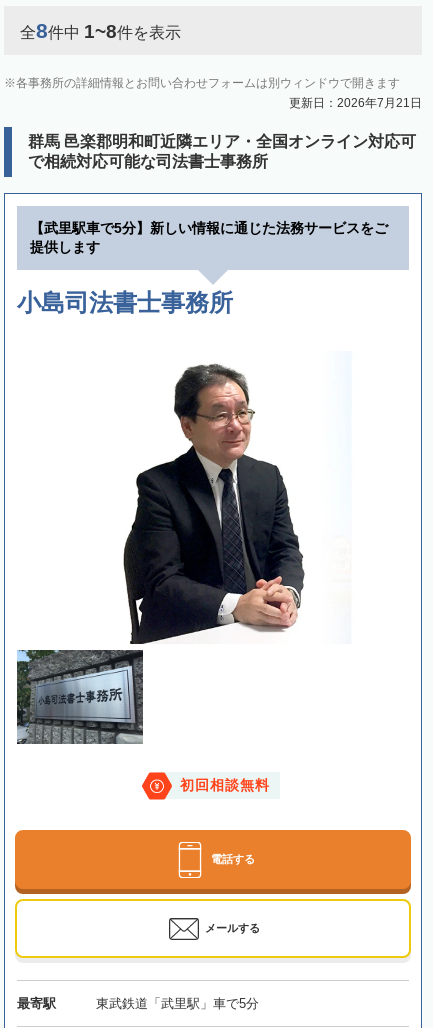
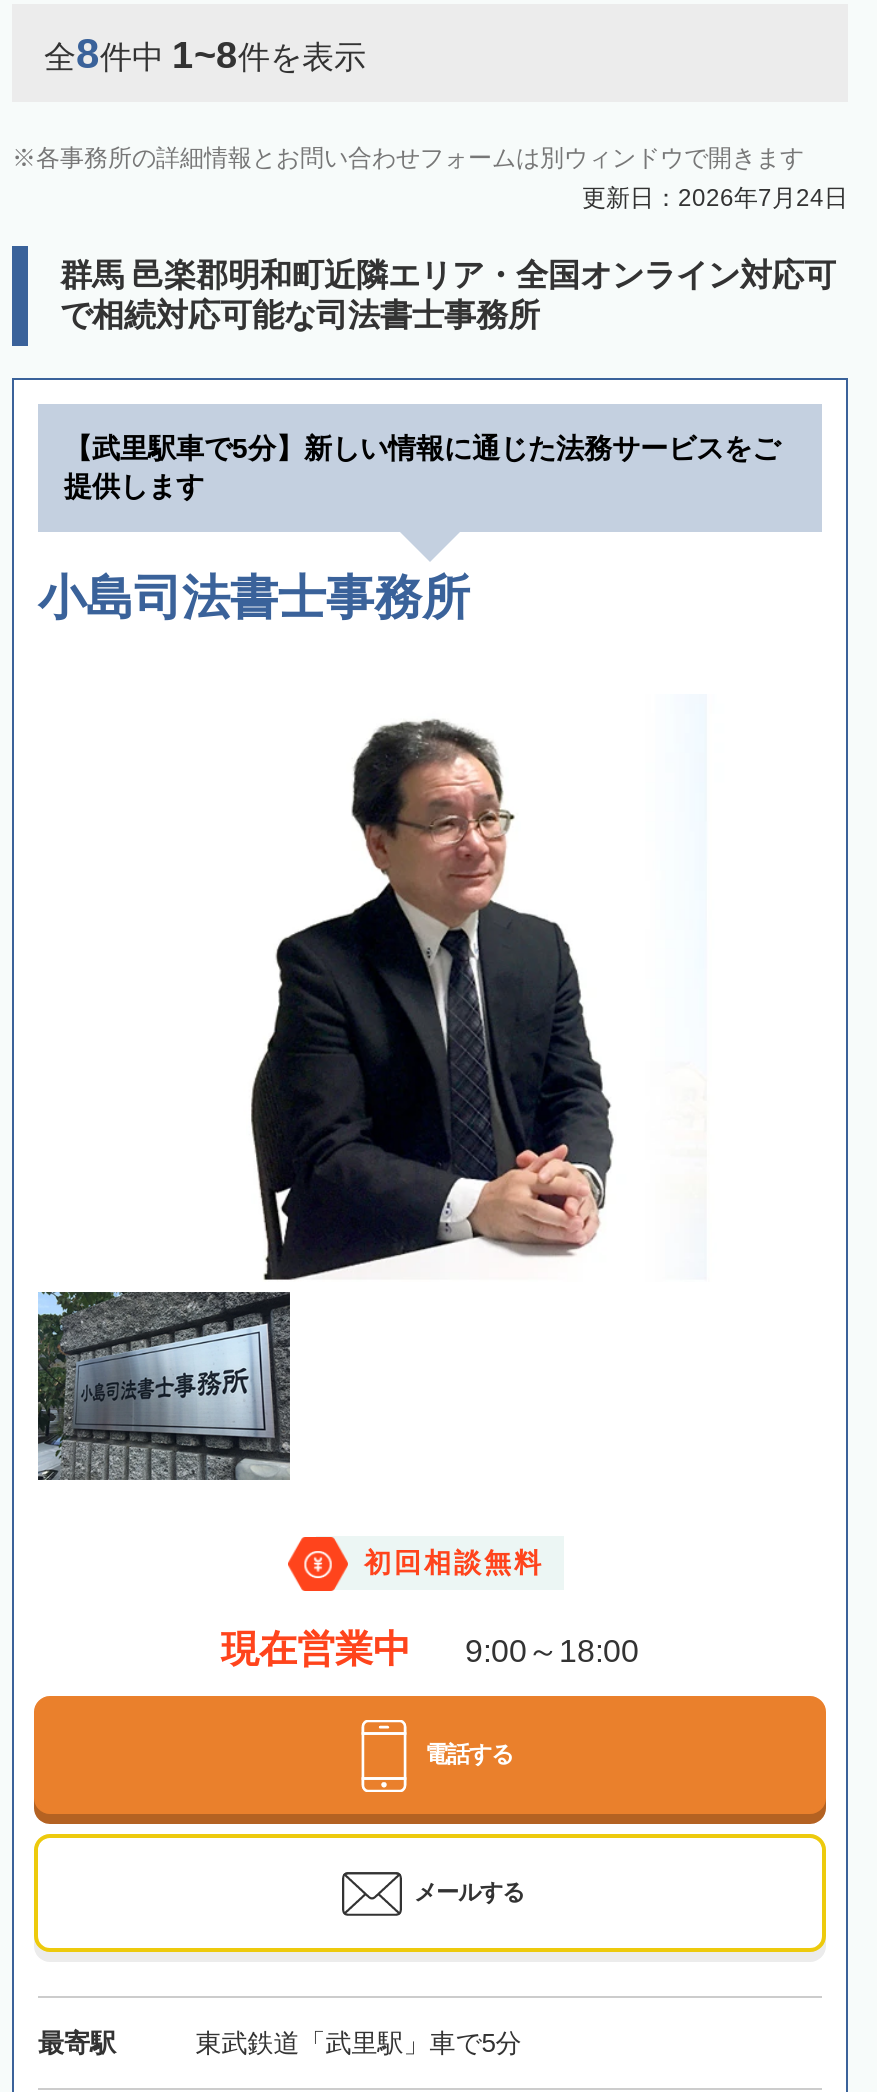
[289,96,422,110] 更新日：2026年7月21日 -> [582,184,848,212] 更新日：2026年7月24日
none -> [221,1629,639,1671] 現在営業中 | 9:00～18:00

